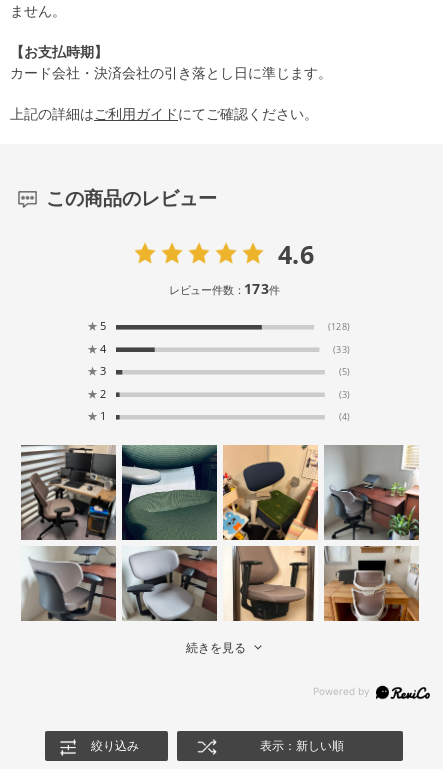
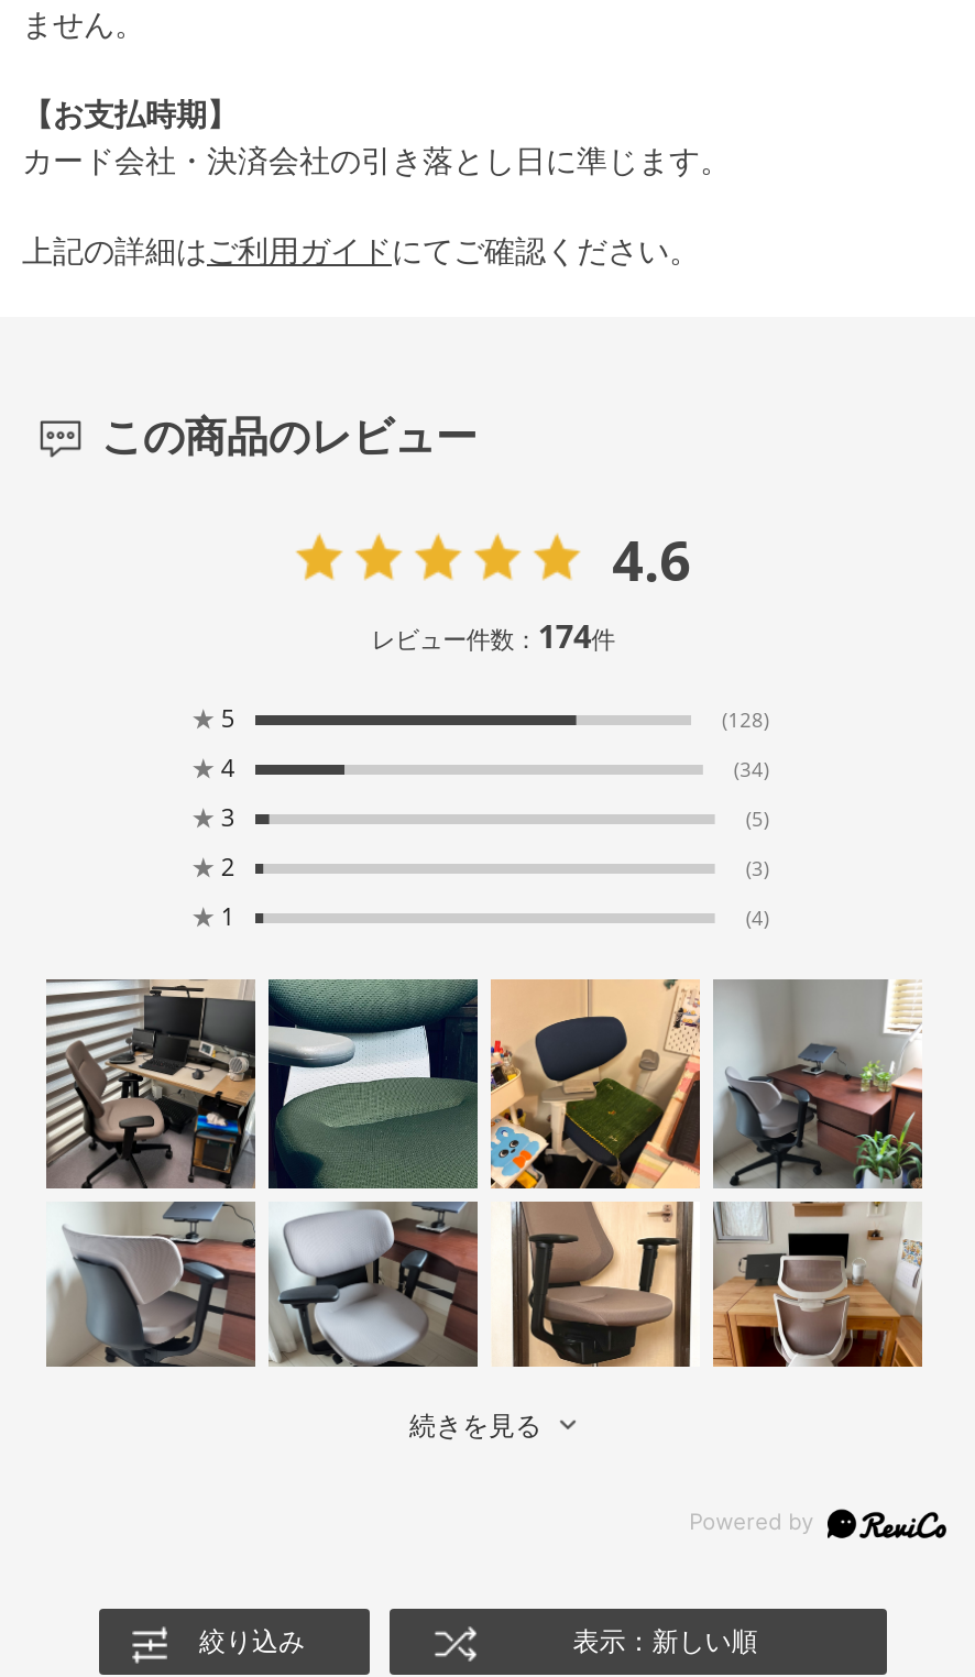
[169,279,279,299] レビュー件数：173件 -> [371,615,615,659] レビュー件数：174件
[333,343,349,356] (33) -> [734,756,769,783] (34)

